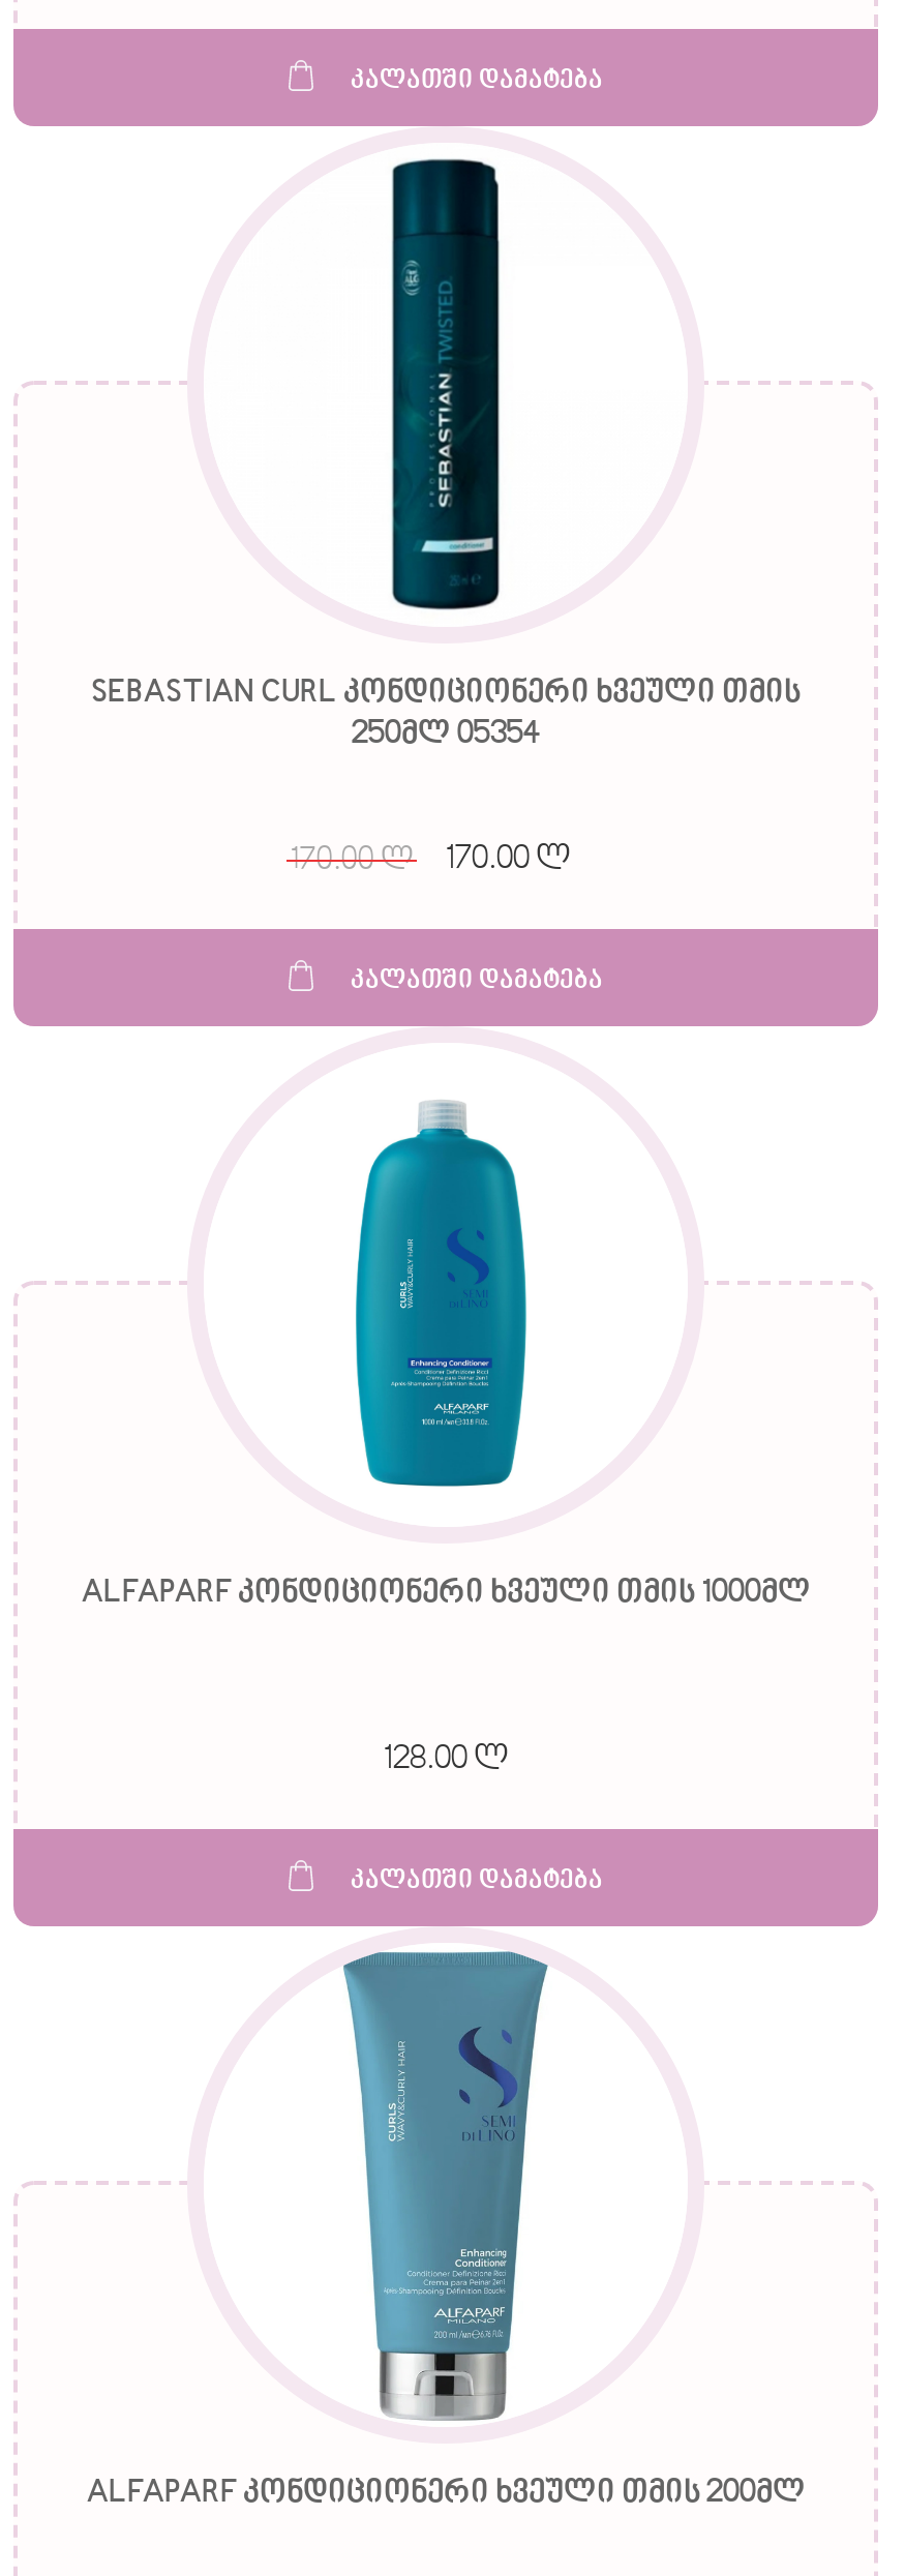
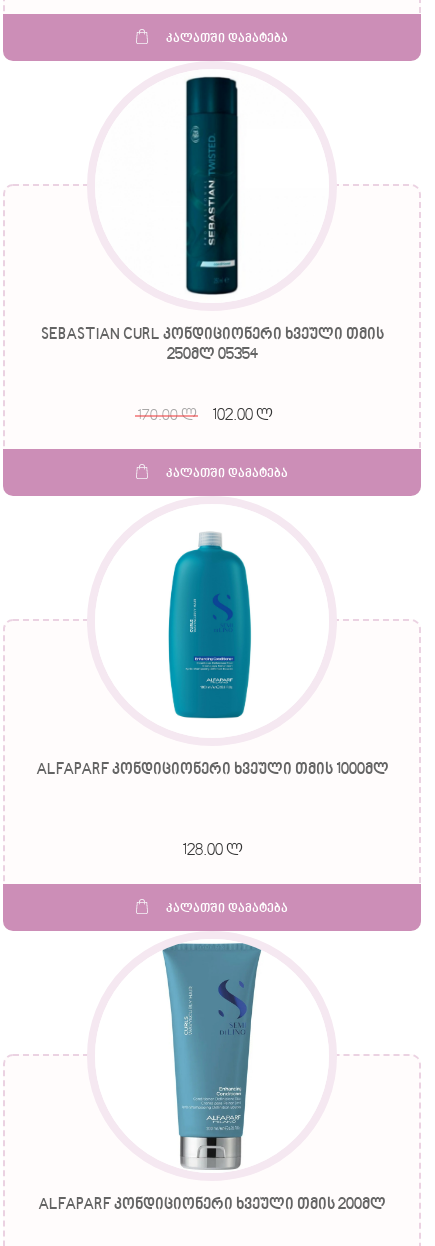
[445,842,571,879] 170.00 ლ -> [211,407,272,425] 102.00 ლ

